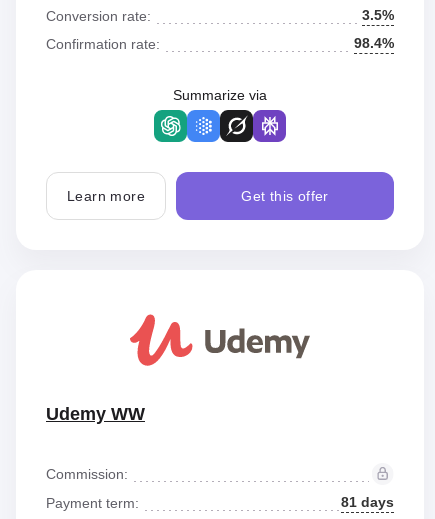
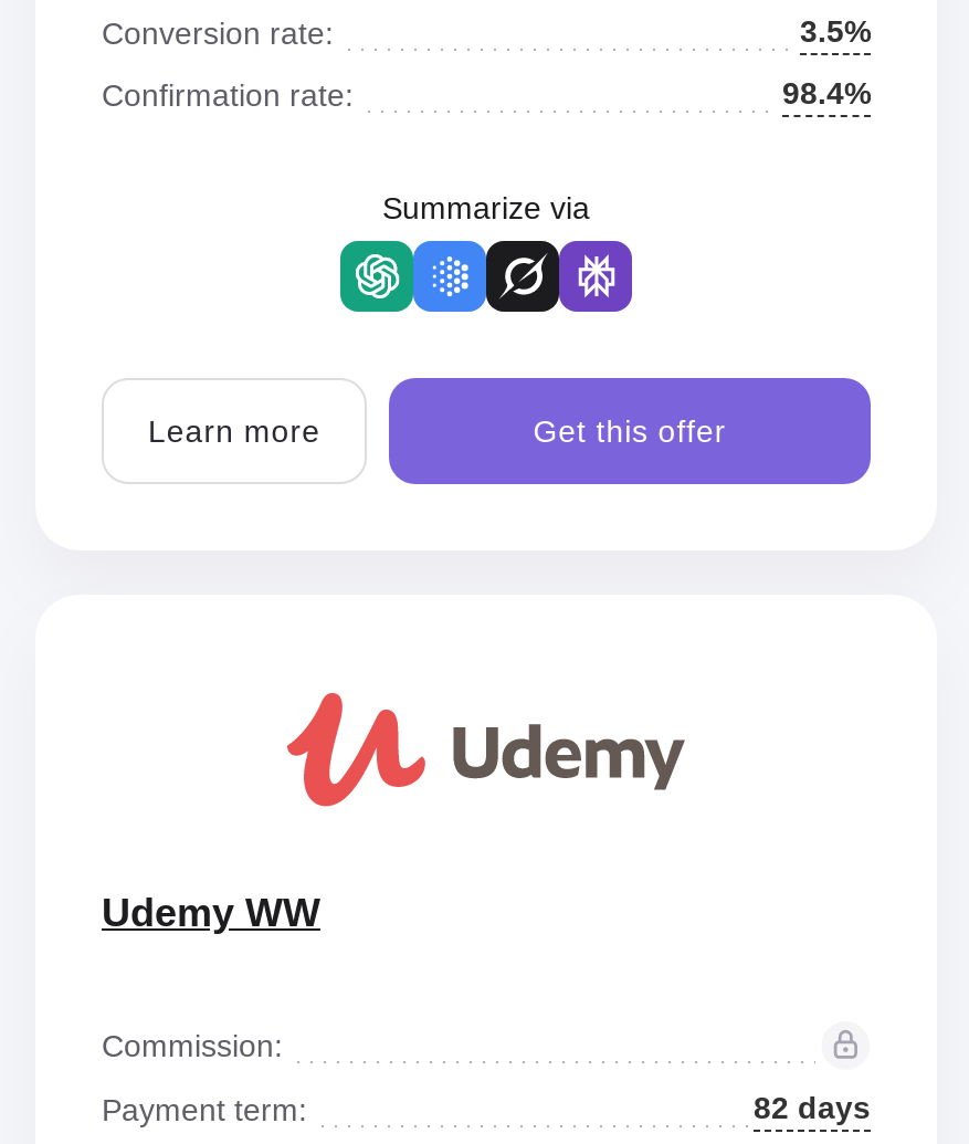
[341,494,394,510] 81 days -> [754,1090,871,1125] 82 days

